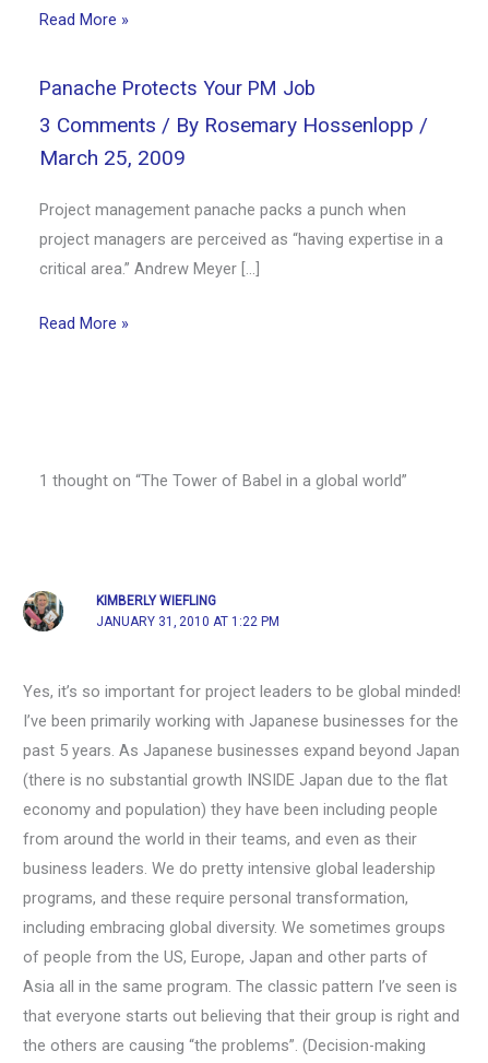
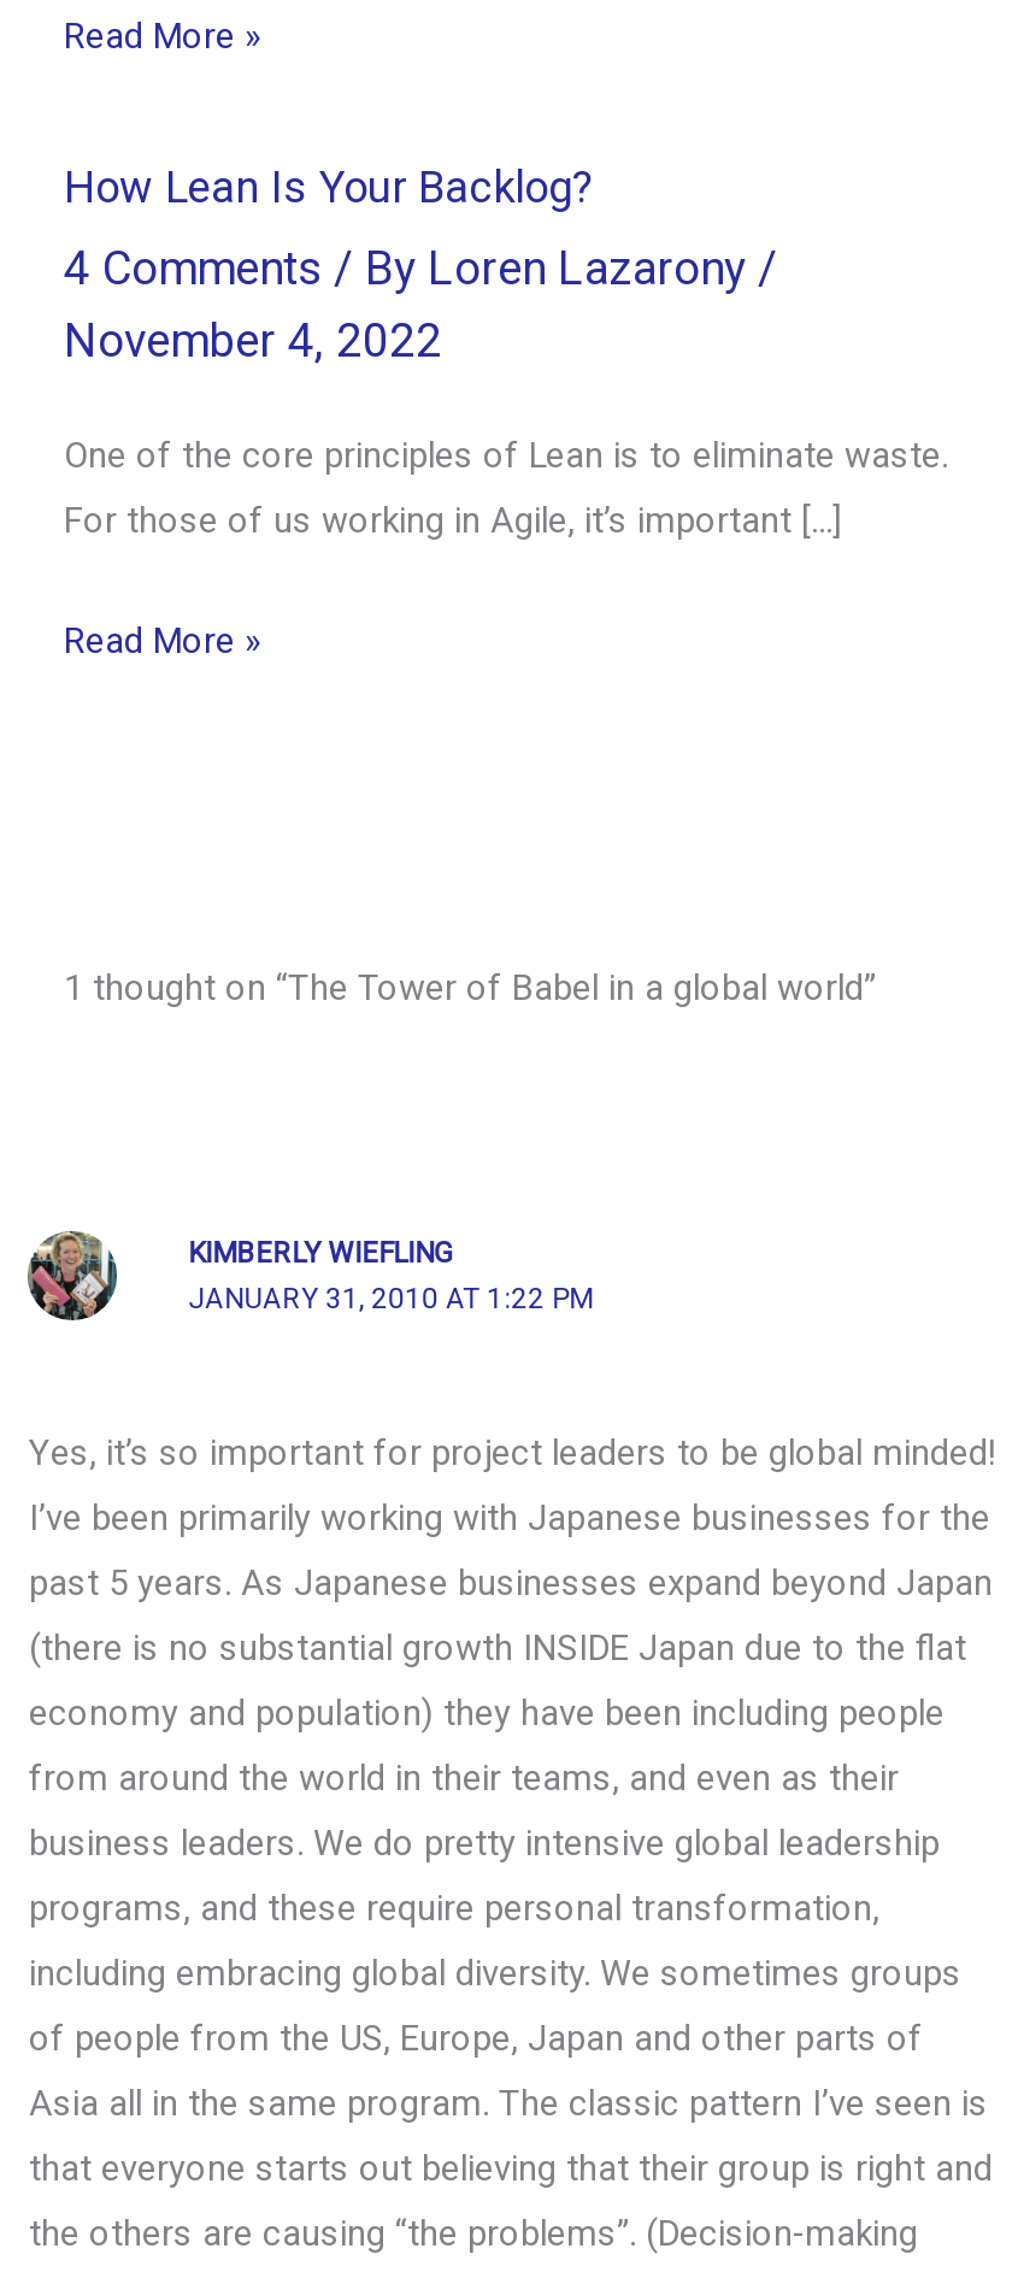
[39,76,443,278] Panache Protects Your PM Job | 3 Comments / By Rosemary Hossenlopp / | March 25, 2009 | Project management panache packs a punch when | project managers are perceived as “having expertise in a | critical area.” Andrew Meyer […] -> [64,161,948,541] How Lean Is Your Backlog? | 4 Comments / By Loren Lazarony / | November 4, 2022 | One of the core principles of Lean is to eliminate waste. | For those of us working in Agile, it’s important […]

